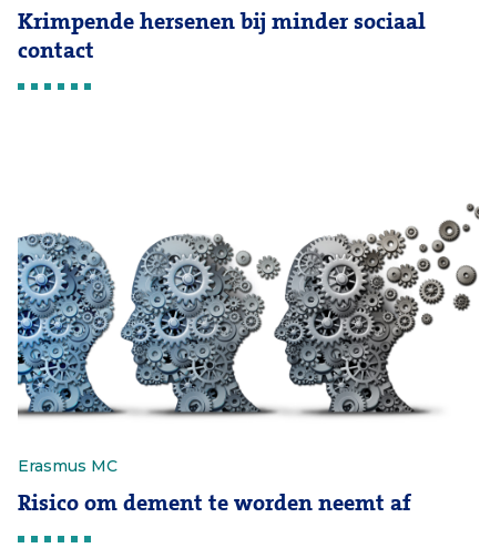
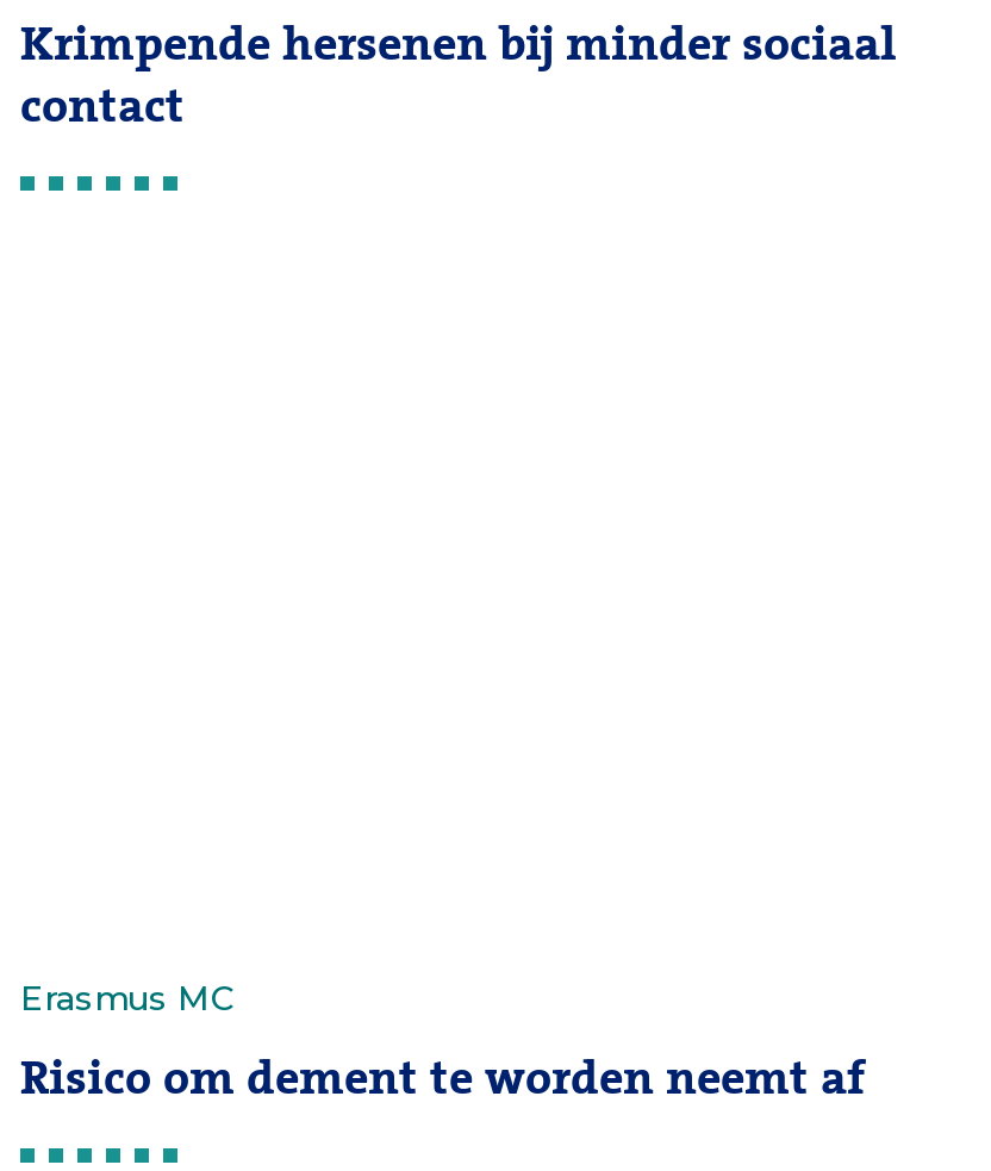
[17,203,480,418] [image] -> none

